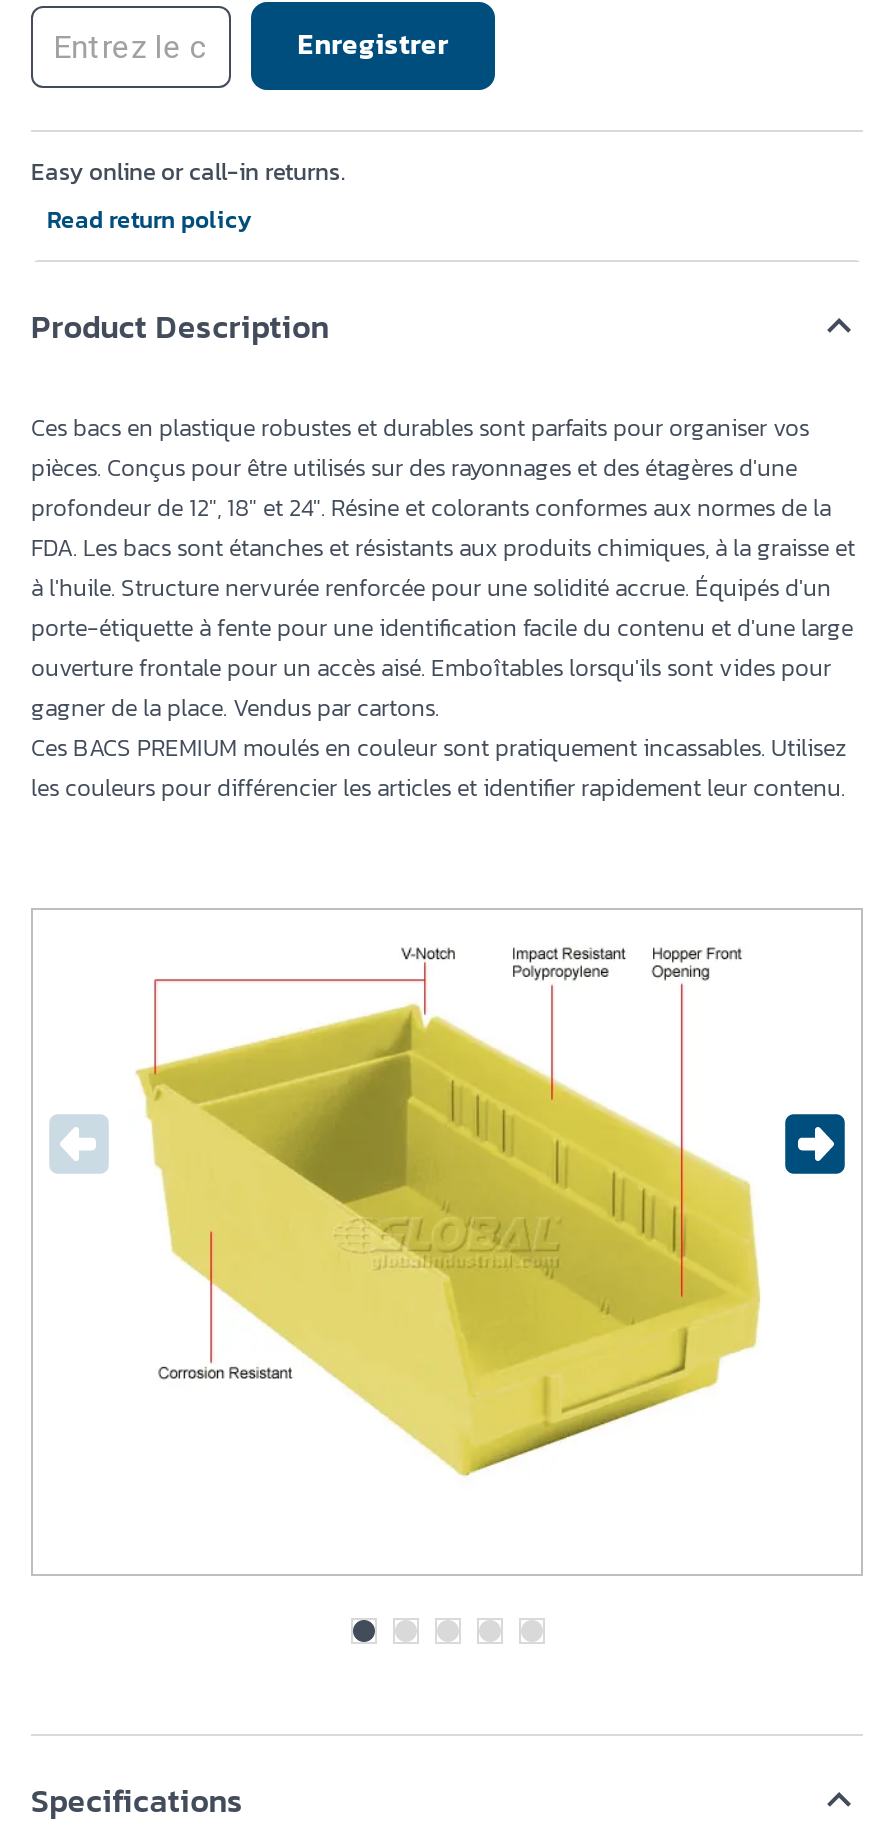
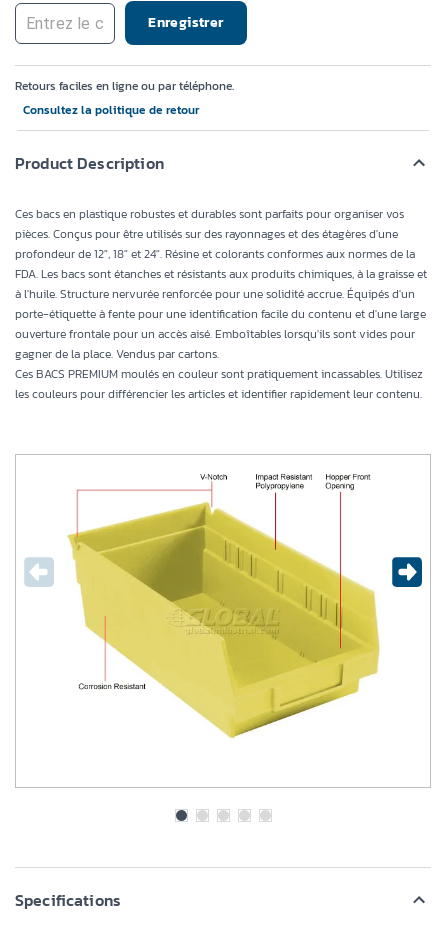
[31,154,345,238] Easy online or call-in returns. | Read return policy -> [15,77,234,119] Retours faciles en ligne ou par téléphone. | Consultez la politique de retour

